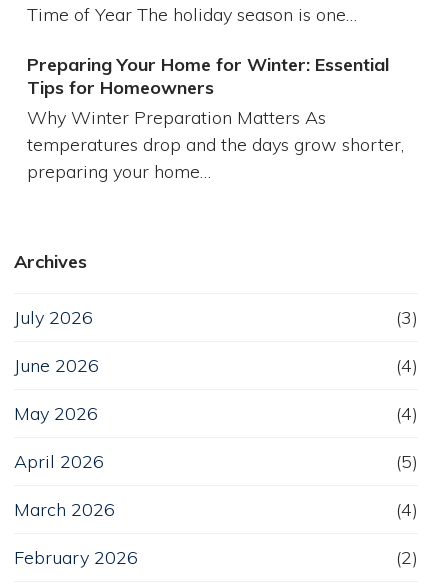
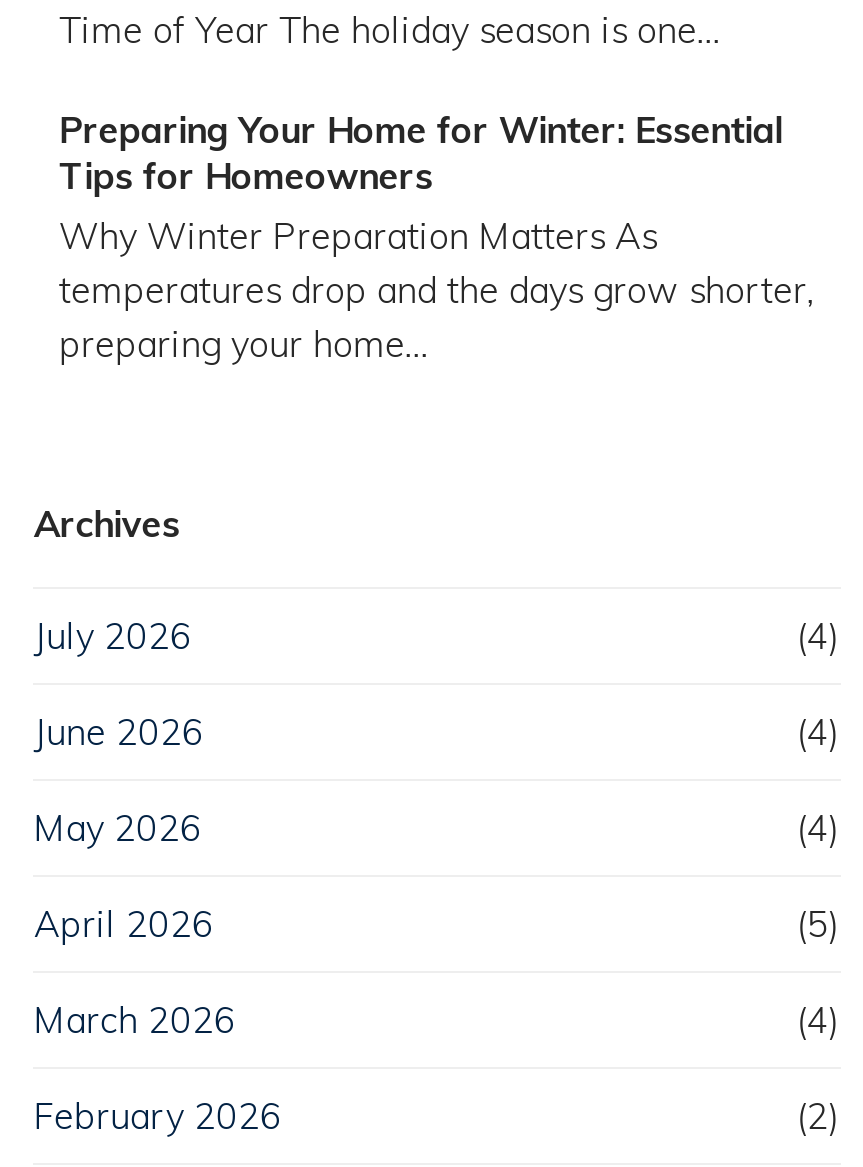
[396,306,418,329] (3) -> [796,612,840,658] (4)

